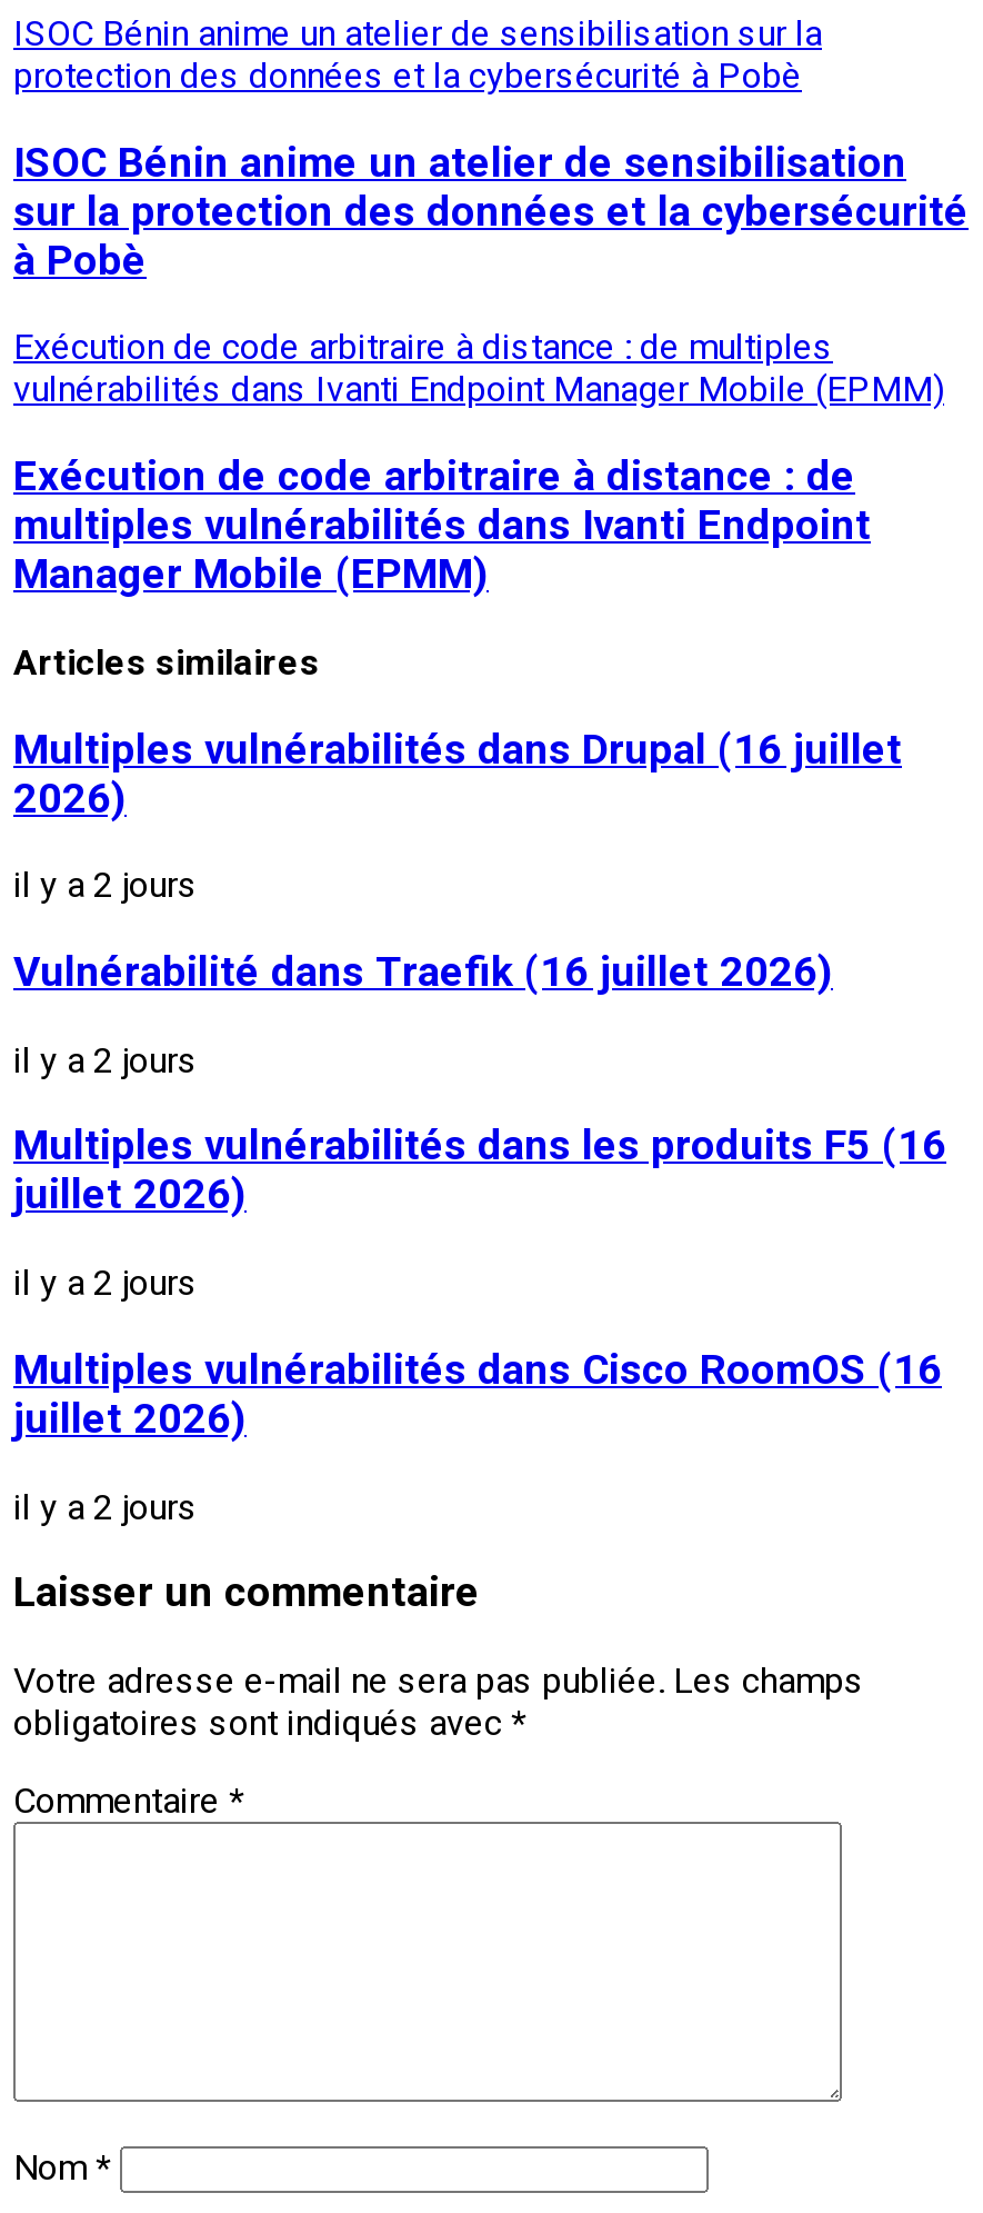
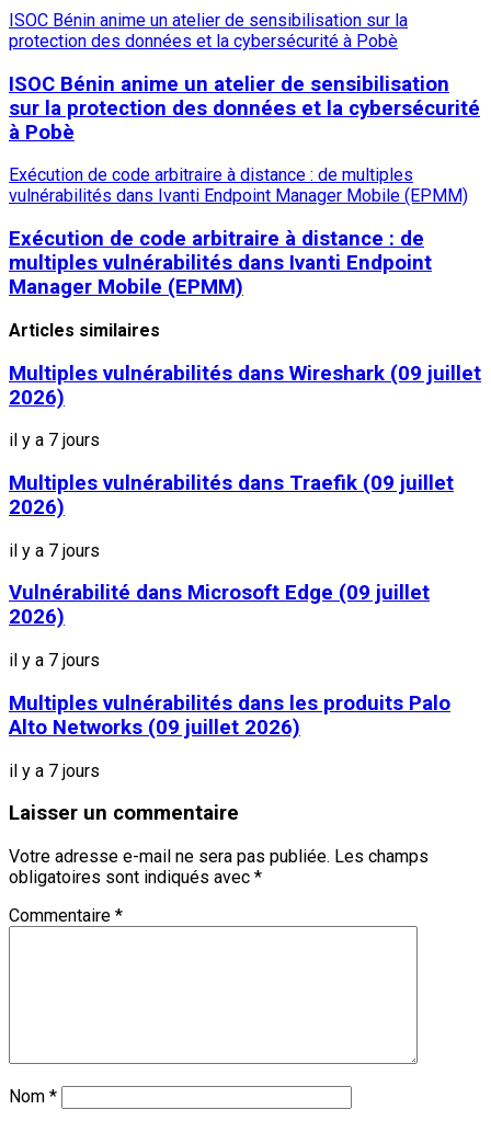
[13,725,902,774] Multiples vulnérabilités dans Drupal (16 juillet -> [9,361,481,385] Multiples vulnérabilités dans Wireshark (09 juillet
[13,864,198,907] il y a 2 jours -> [9,430,100,451] il y a 7 jours
[13,948,833,997] Vulnérabilité dans Traefik (16 juillet 2026) -> [9,471,454,519] Multiples vulnérabilités dans Traefik (09 juillet | 2026)
[13,1039,198,1081] il y a 2 jours -> [9,540,100,561] il y a 7 jours
[13,1122,946,1220] Multiples vulnérabilités dans les produits F5 (16 | juillet 2026) -> [9,581,430,629] Vulnérabilité dans Microsoft Edge (09 juillet | 2026)
[13,1262,198,1304] il y a 2 jours -> [9,650,100,671] il y a 7 jours
[13,1346,942,1444] Multiples vulnérabilités dans Cisco RoomOS (16 | juillet 2026) -> [9,691,450,740] Multiples vulnérabilités dans les produits Palo | Alto Networks (09 juillet 2026)
[13,1485,198,1527] il y a 2 jours -> [9,760,100,781] il y a 7 jours

